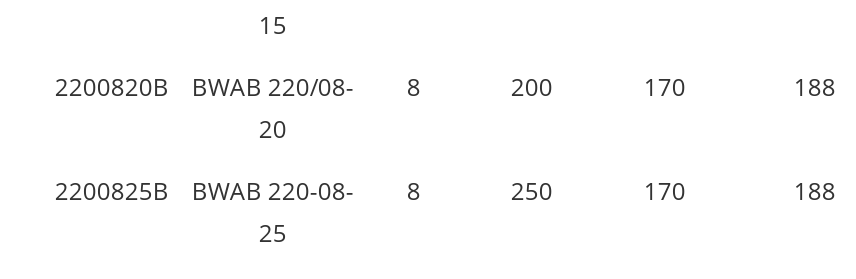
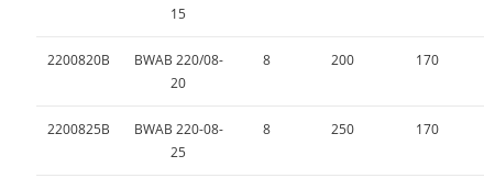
[794,69,836,103] 188 -> none
[794,173,836,207] 188 -> none

